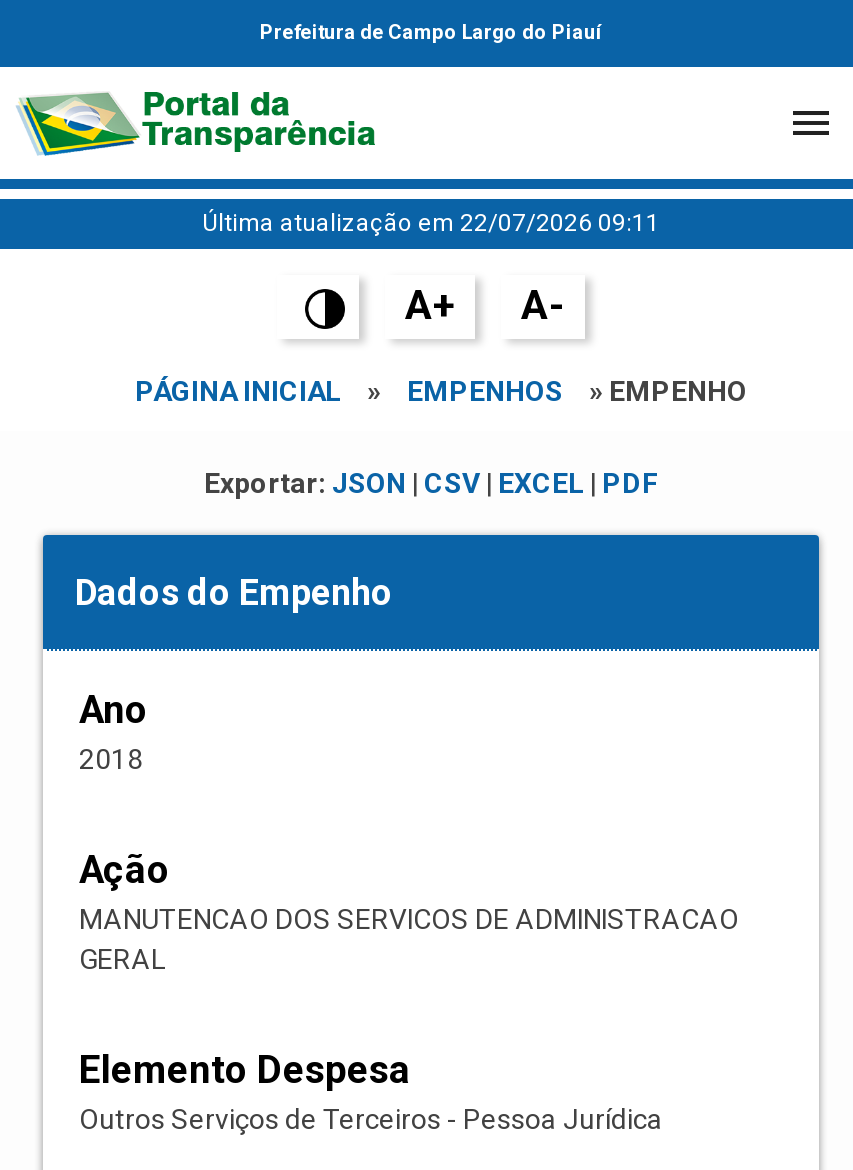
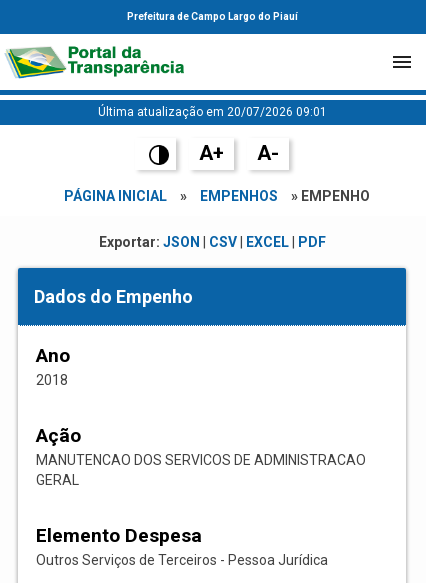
[202,209,660,237] Última atualização em 22/07/2026 09:11 -> [97,105,326,119] Última atualização em 20/07/2026 09:01

